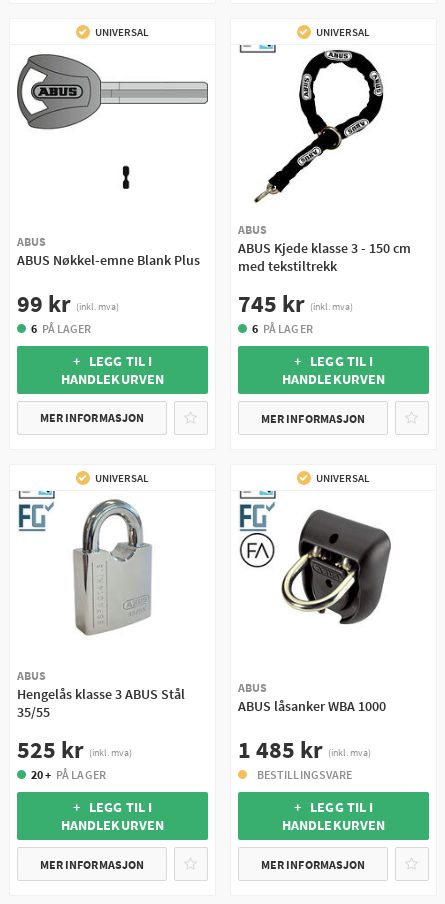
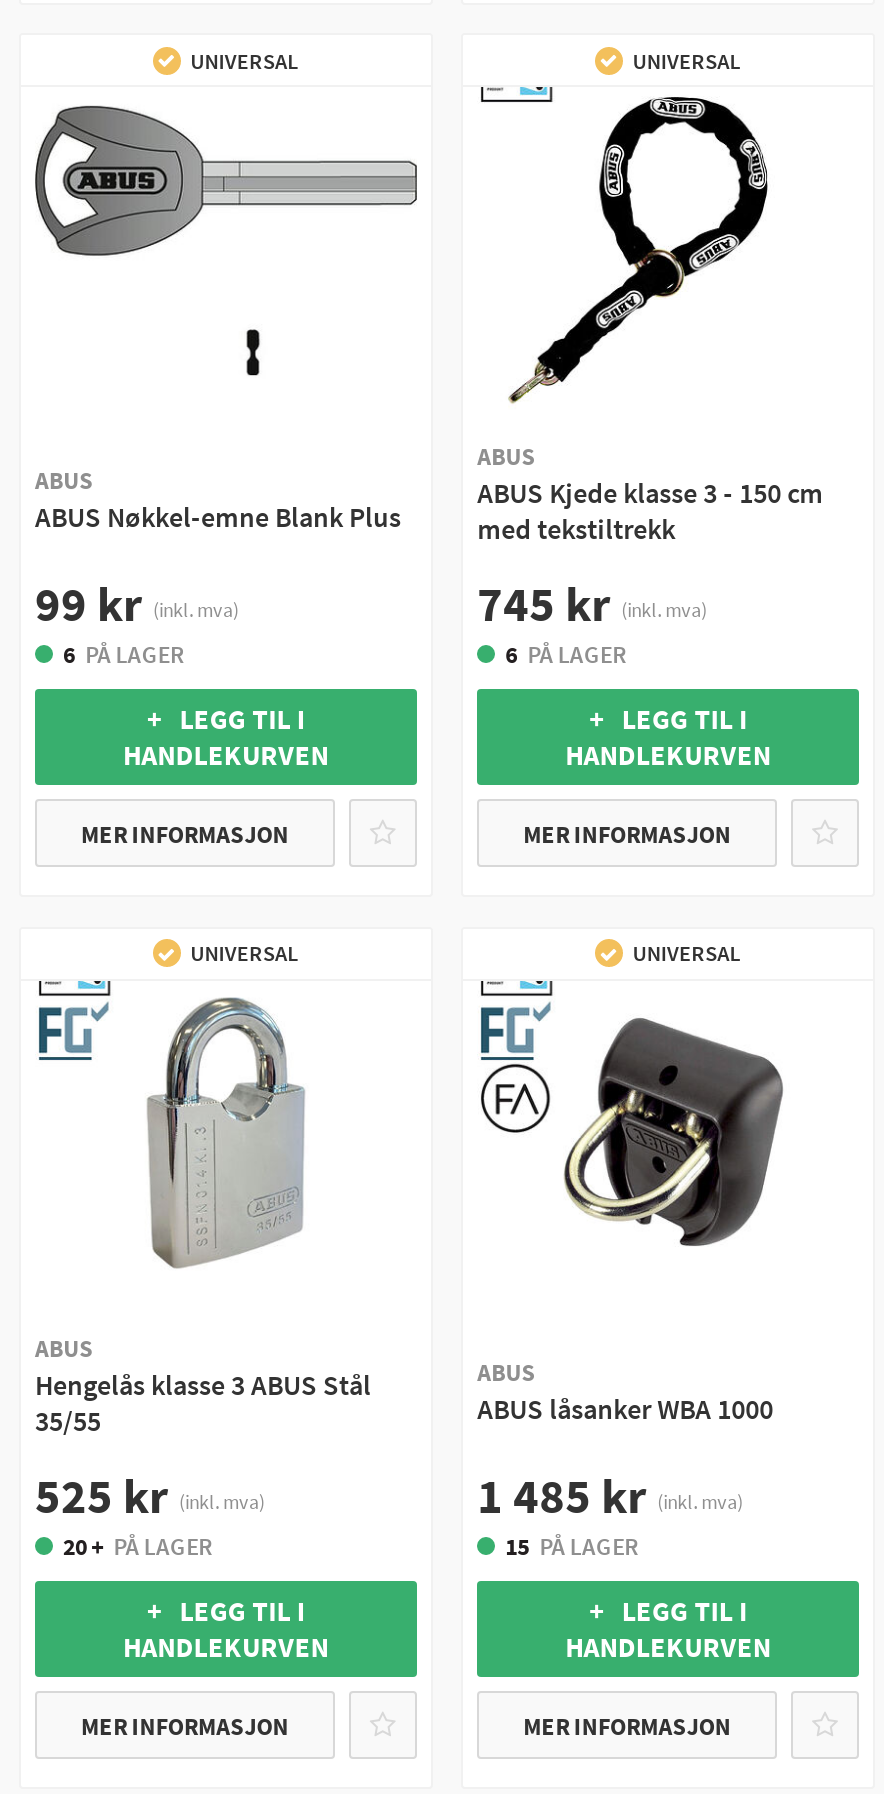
[257,767,352,782] BESTILLINGSVARE -> [505,1532,638,1562] 15 PÅ LAGER

